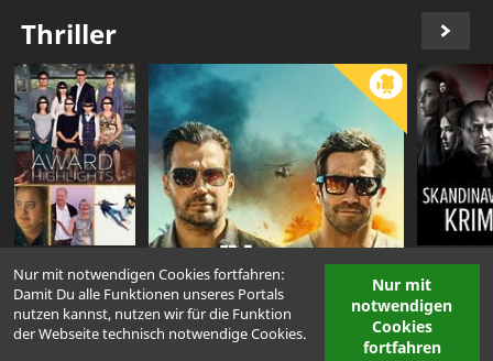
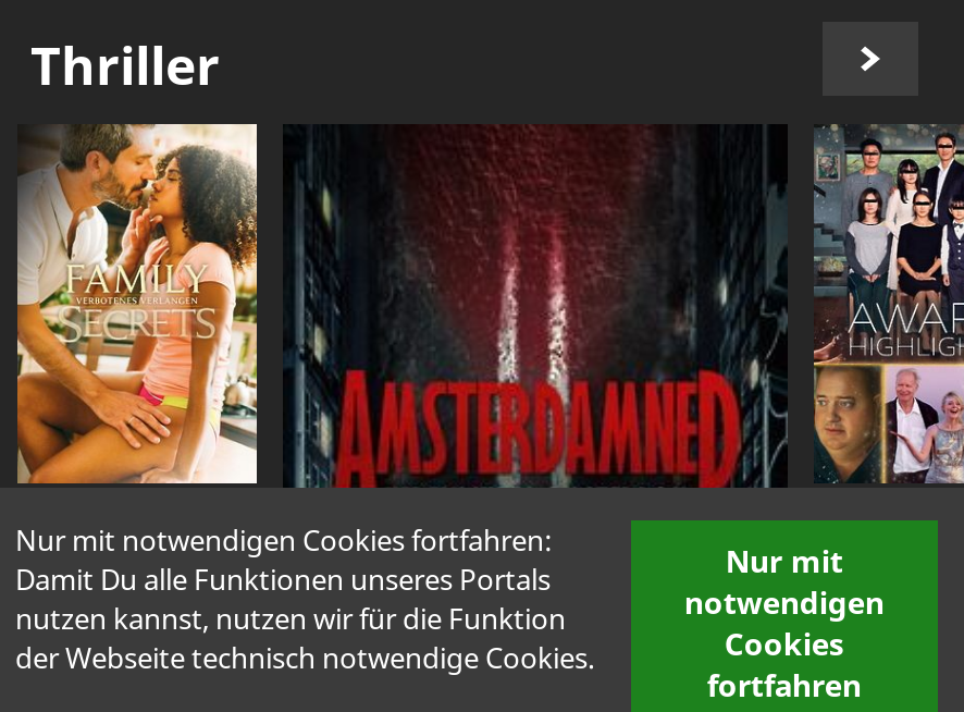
[14,64,136,245] [image] -> [15,122,259,486] [image]
[147,63,408,249] [image] -> [283,124,794,490] [image]
[417,64,490,245] [image] -> [812,124,957,486] [image]

